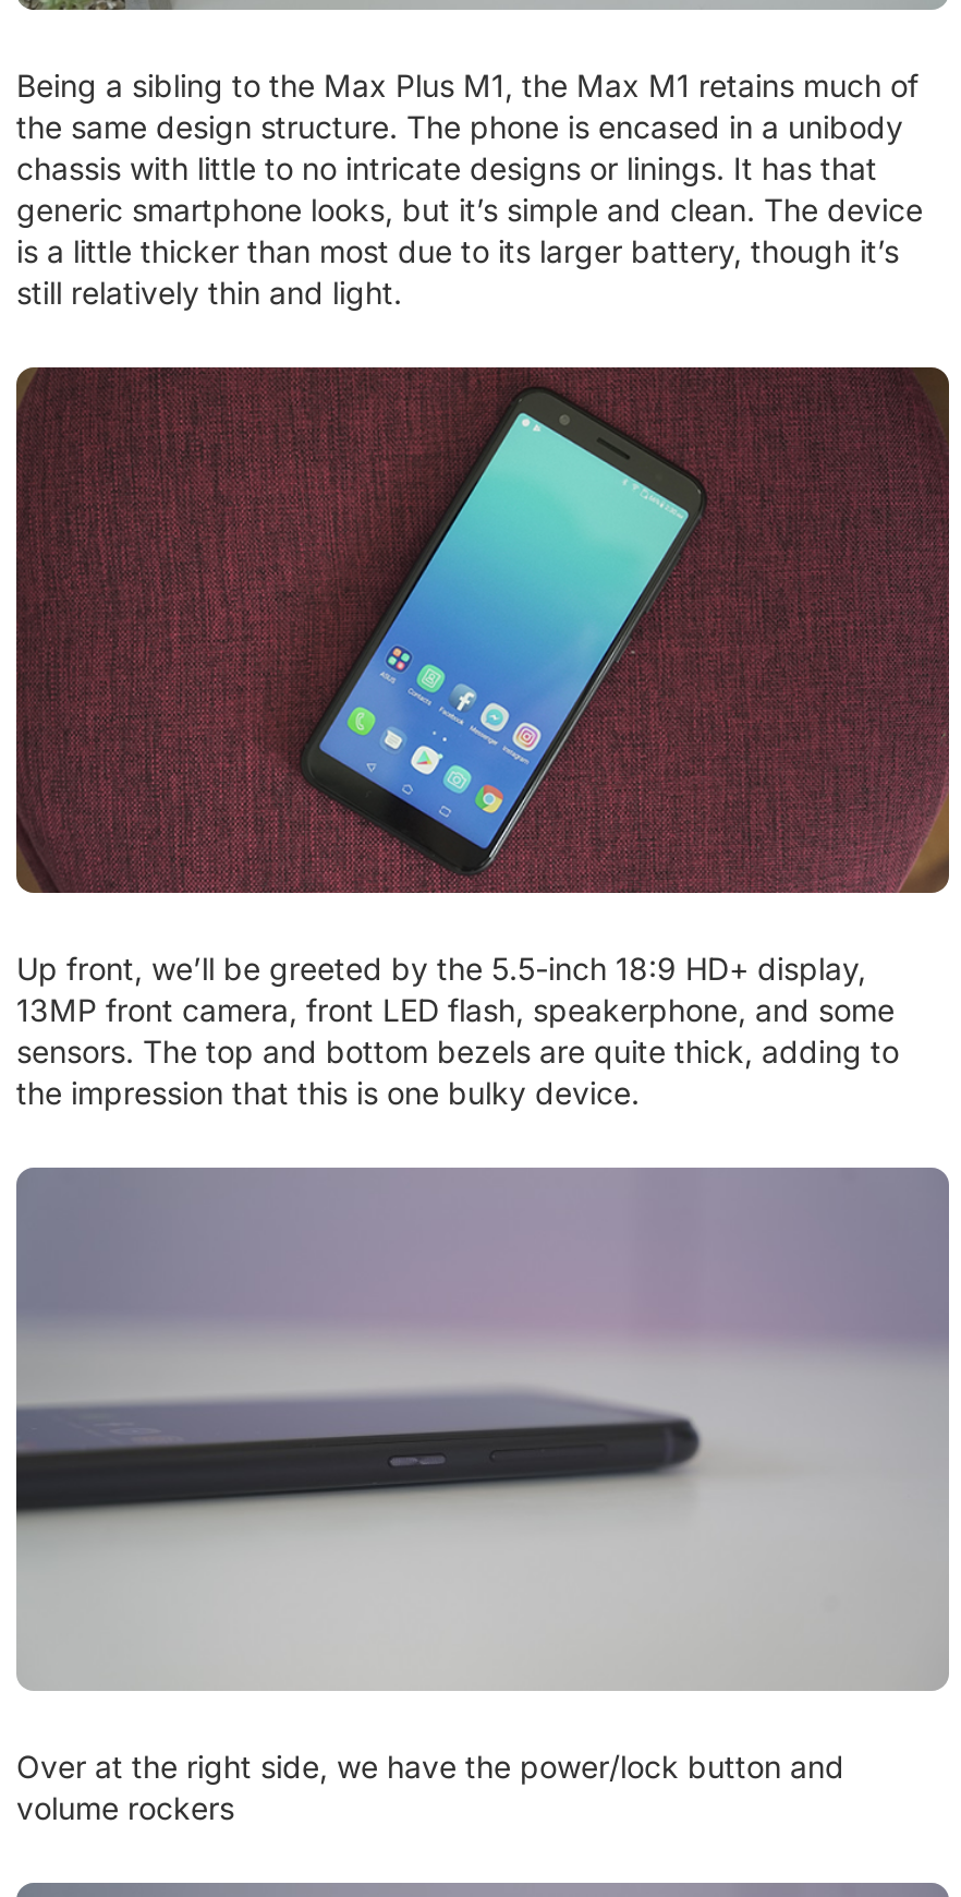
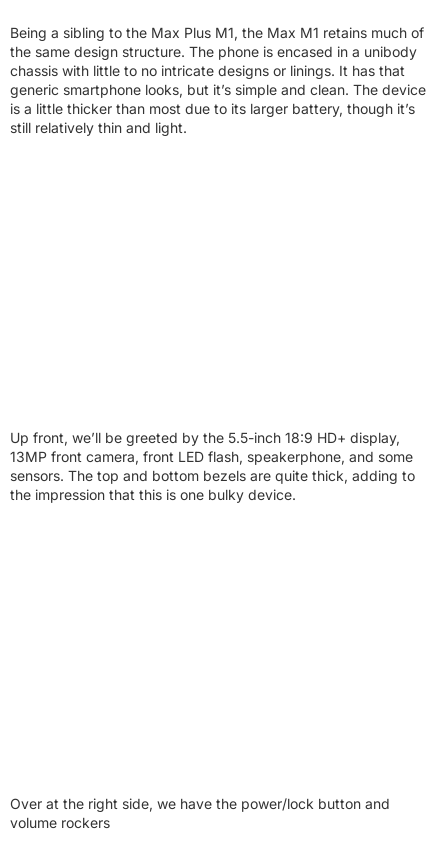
[14,364,951,896] [image] -> none
[14,1167,951,1692] [image] -> none

